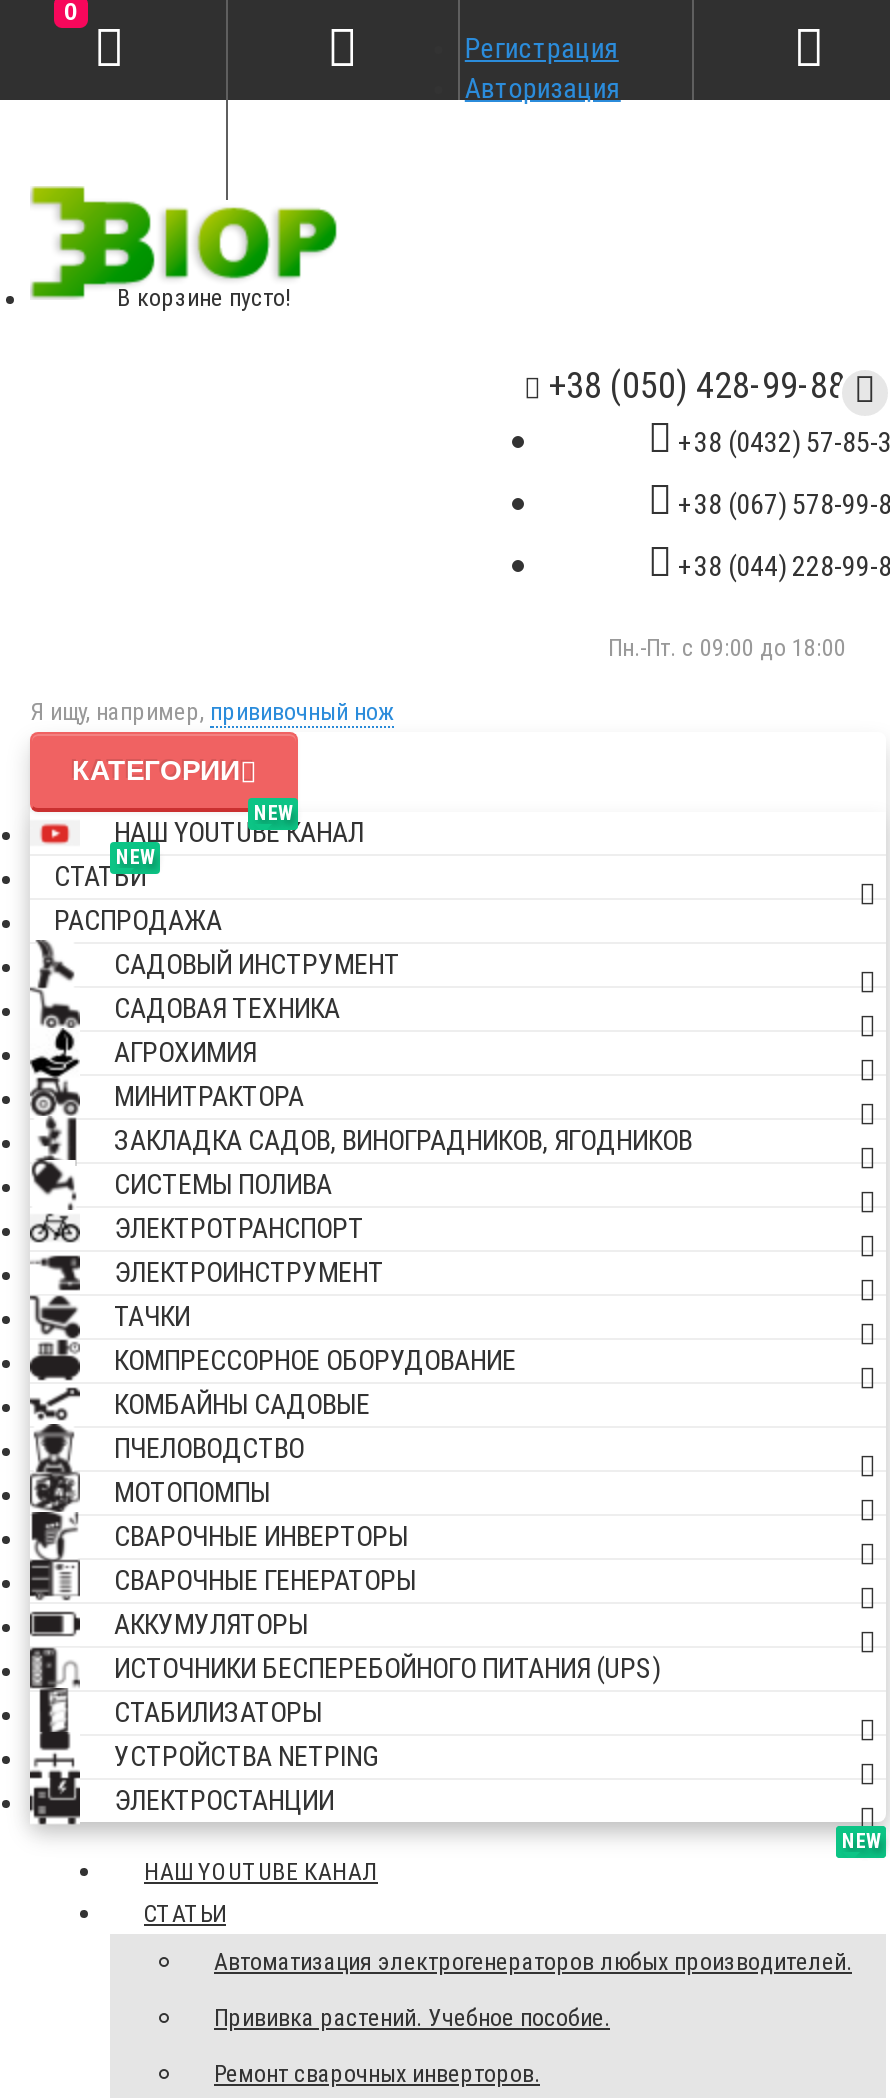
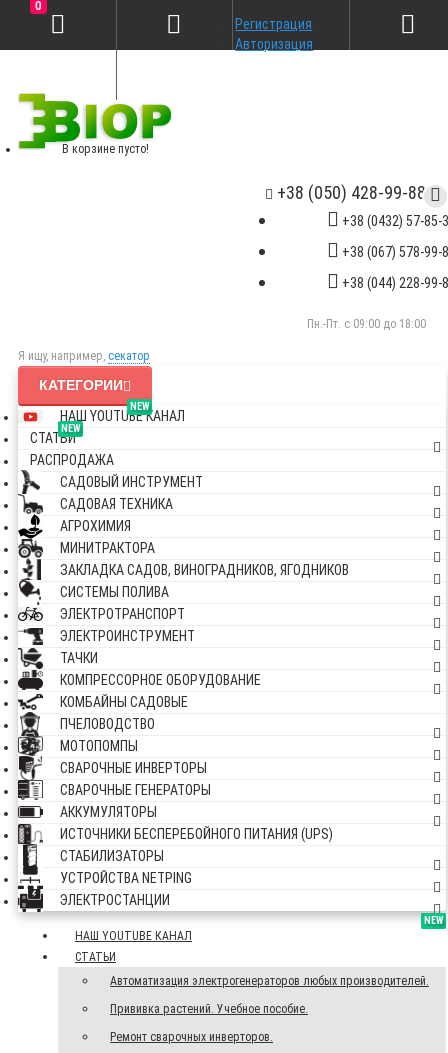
[30,698,394,726] Я ищу, например, прививочный нож -> [18,349,150,363] Я ищу, например, секатор

